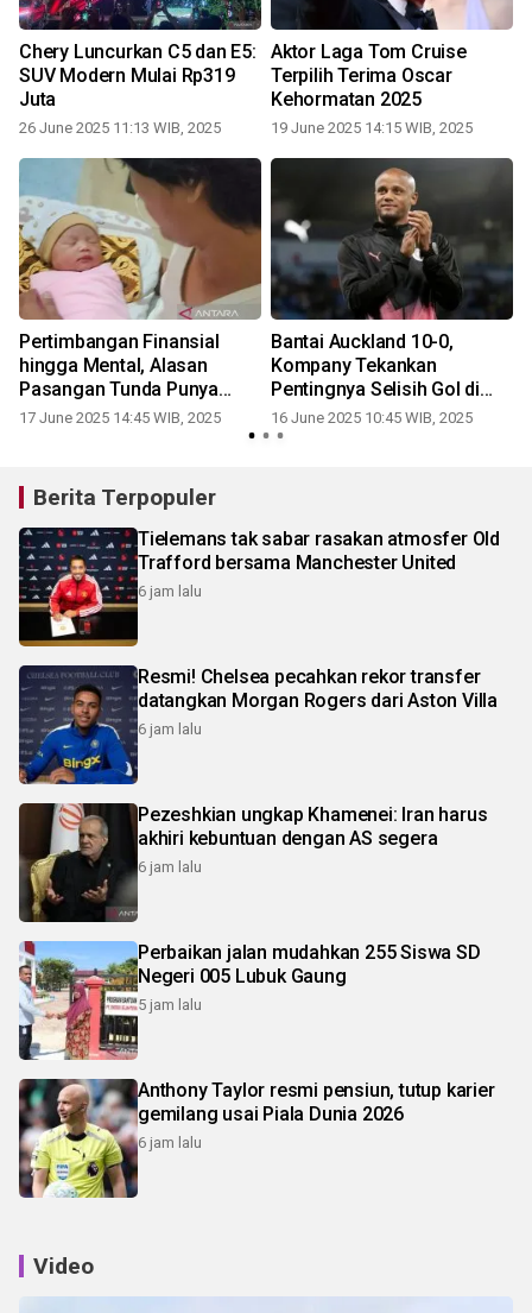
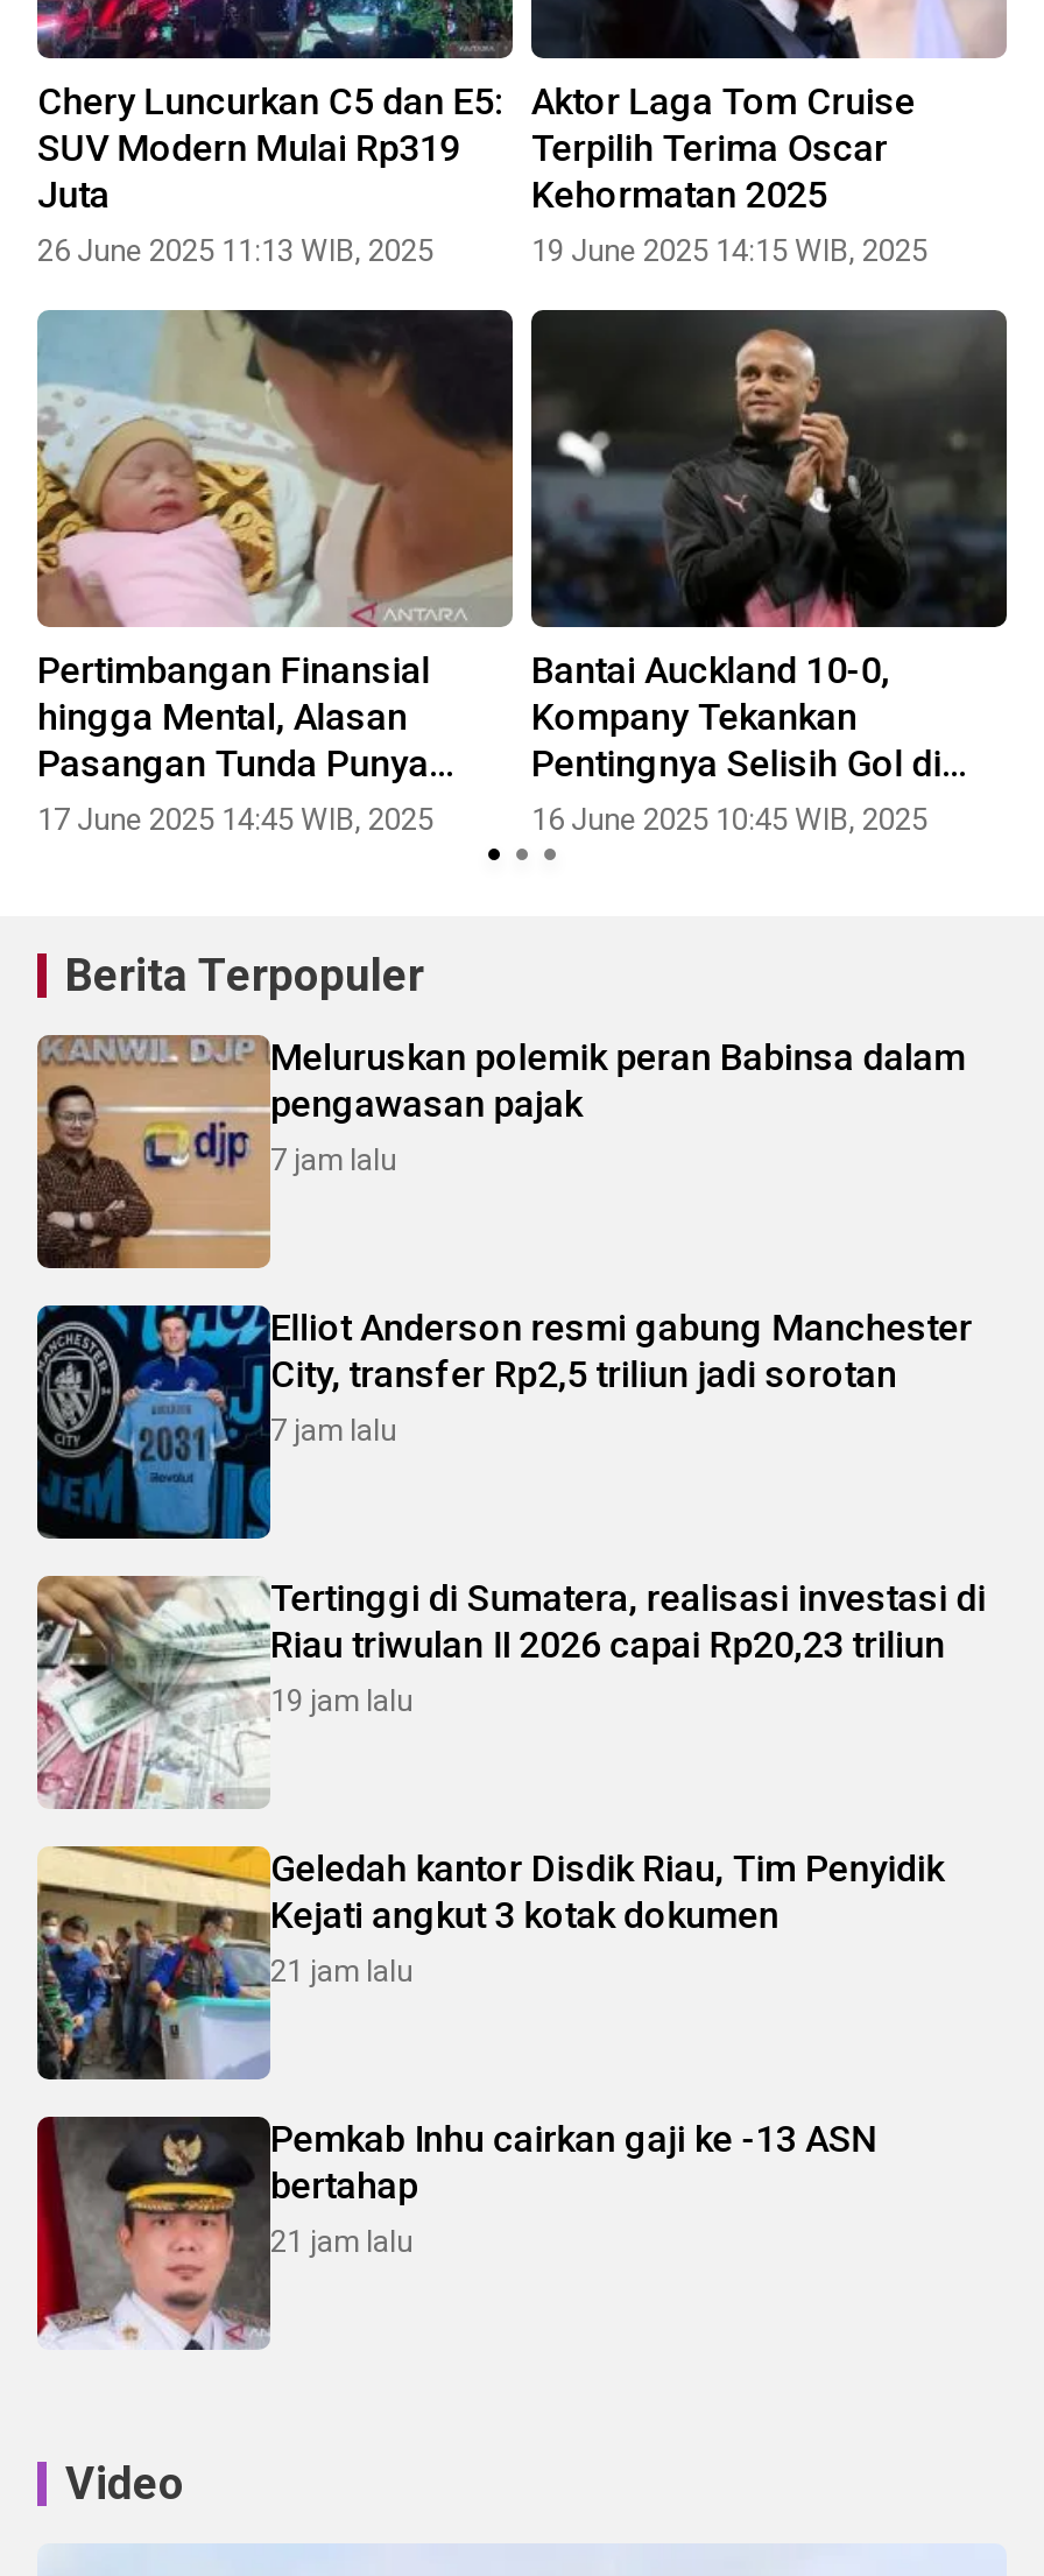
[18,526,500,648] [image] | Tielemans tak sabar rasakan atmosfer Old | Trafford bersama Manchester United | 6 jam lalu -> [35,1033,966,1271] [image] | Meluruskan polemik peran Babinsa dalam | pengawasan pajak | 7 jam lalu
[18,664,498,785] [image] | Resmi! Chelsea pecahkan rekor transfer | datangkan Morgan Rogers dari Aston Villa | 6 jam lalu -> [35,1303,972,1541] [image] | Elliot Anderson resmi gabung Manchester | City, transfer Rp2,5 triliun jadi sorotan | 7 jam lalu
[18,802,487,923] [image] | Pezeshkian ungkap Khamenei: Iran harus | akhiri kebuntuan dengan AS segera | 6 jam lalu -> [35,1574,986,1809] [image] | Tertinggi di Sumatera, realisasi investasi di | Riau triwulan II 2026 capai Rp20,23 triliun | 19 jam lalu
[19,940,480,1060] [image] | Perbaikan jalan mudahkan 255 Siswa SD | Negeri 005 Lubuk Gaung | 5 jam lalu -> [35,1844,944,2082] [image] | Geledah kantor Disdik Riau, Tim Penyidik | Kejati angkut 3 kotak dokumen | 21 jam lalu
[18,1078,495,1199] [image] | Anthony Taylor resmi pensiun, tutup karier | gemilang usai Piala Dunia 2026 | 6 jam lalu -> [35,2114,876,2352] [image] | Pemkab Inhu cairkan gaji ke -13 ASN | bertahap | 21 jam lalu

